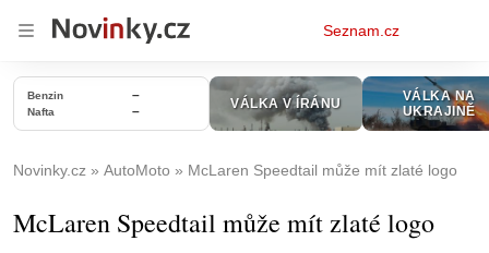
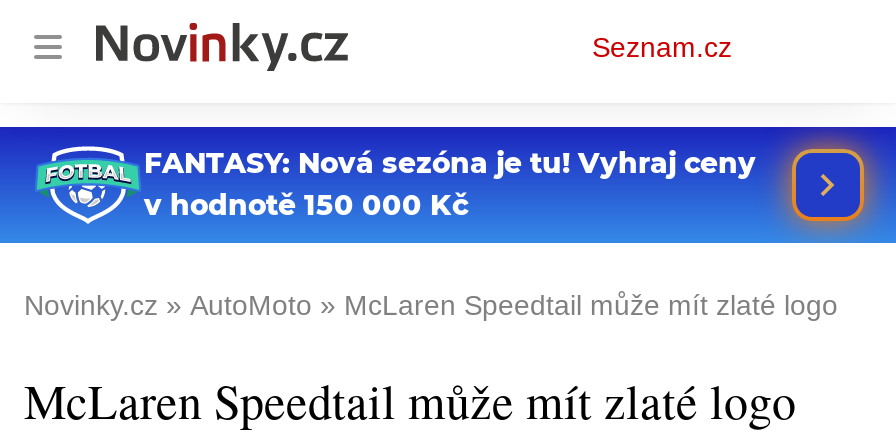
[3,74,486,136] [image] -> [6,125,890,245] [image]

